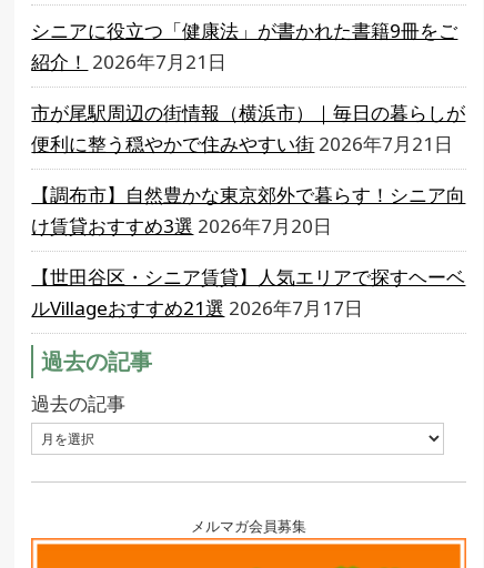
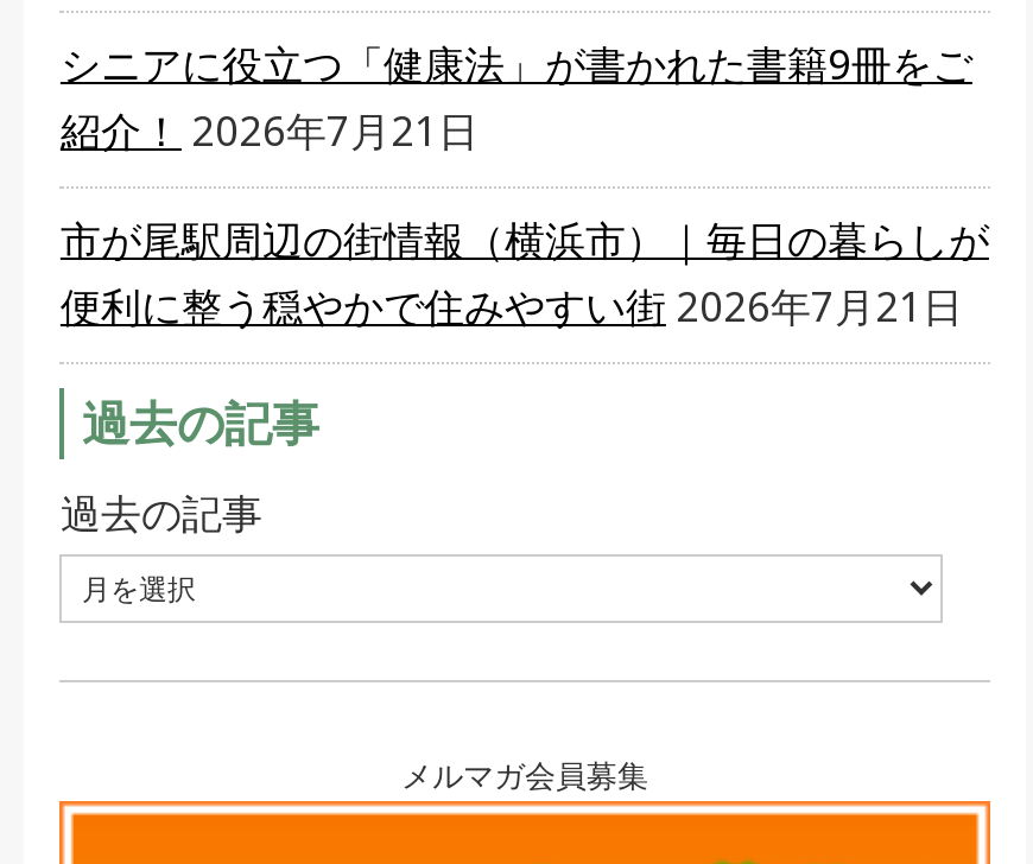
[32,182,466,320] 【調布市】自然豊かな東京郊外で暮らす！シニア向 | け賃貸おすすめ3選 2026年7月20日 | 【世田谷区・シニア賃貸】人気エリアで探すヘーベ | ルVillageおすすめ21選 2026年7月17日 -> none

